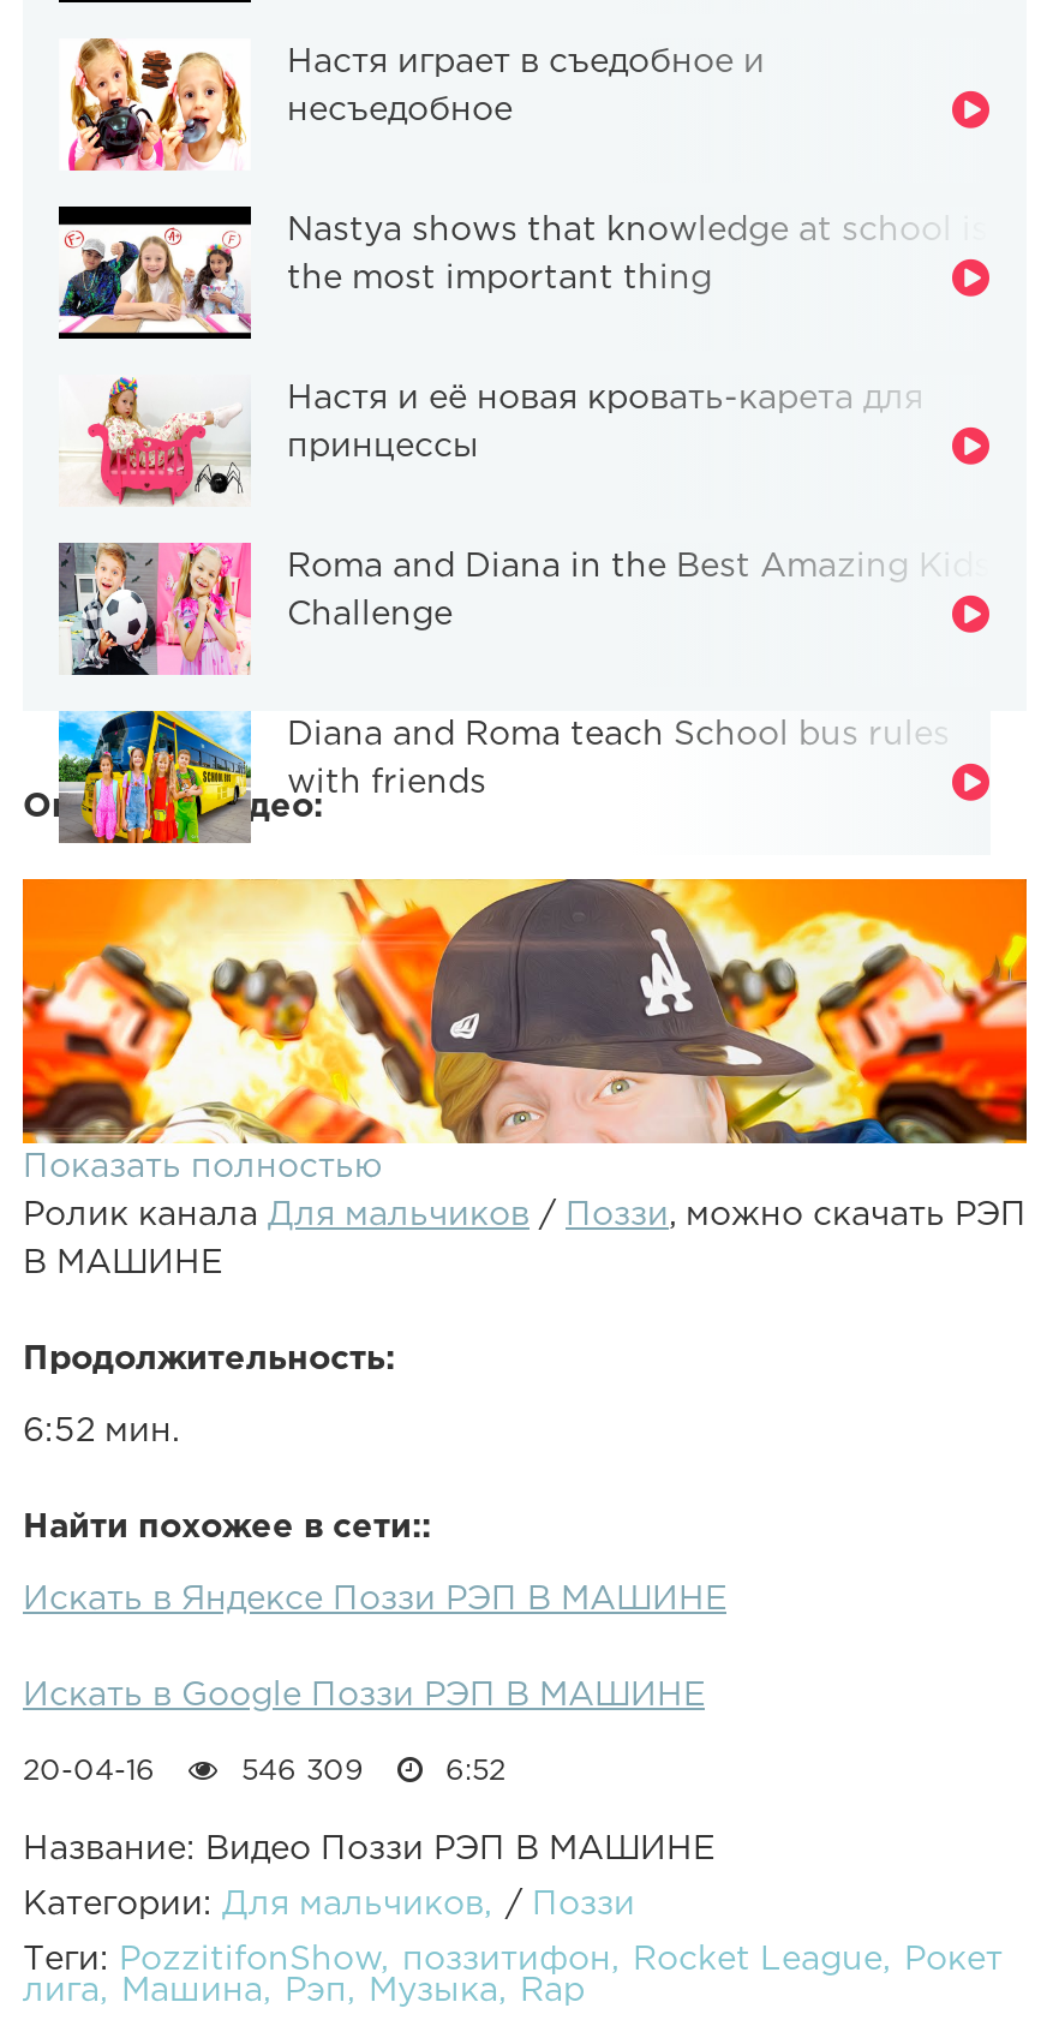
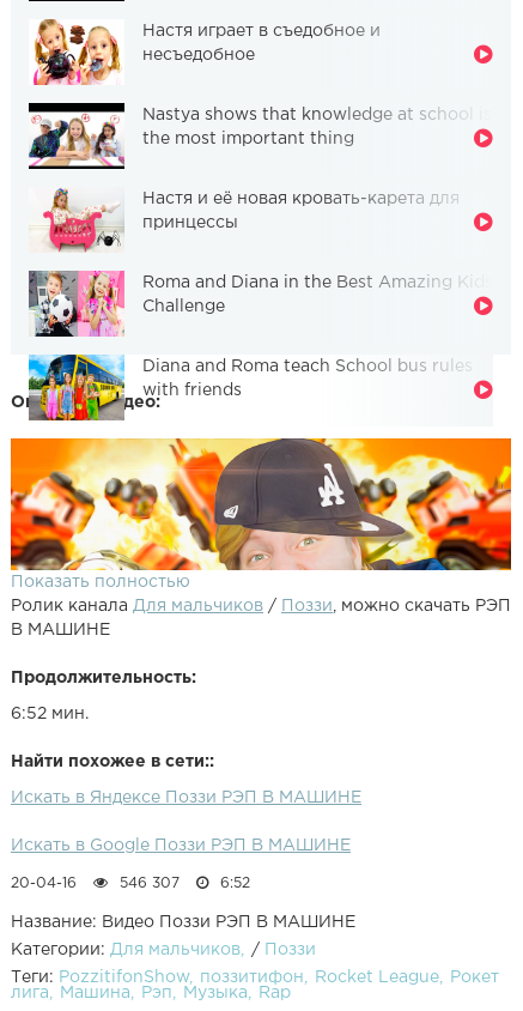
[241,1759,364,1785] 546 309 -> [120,877,180,890] 546 307

